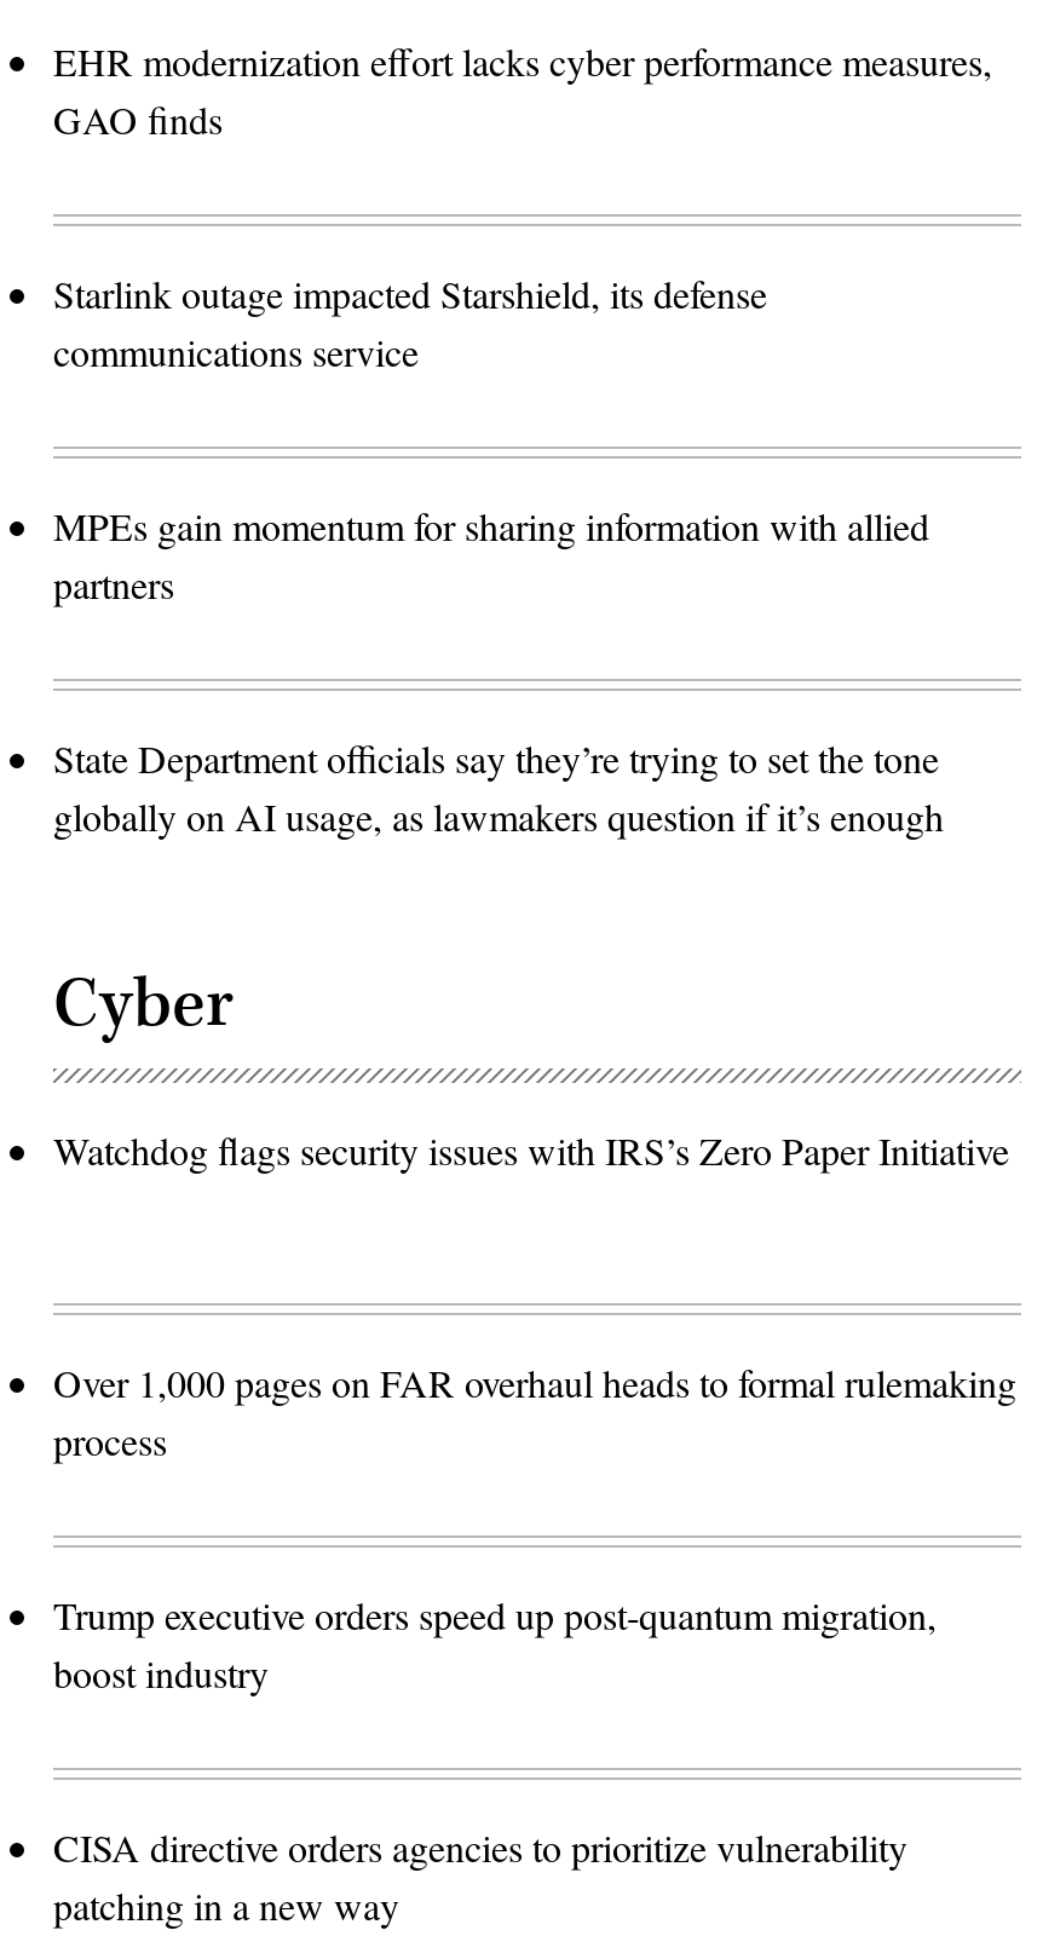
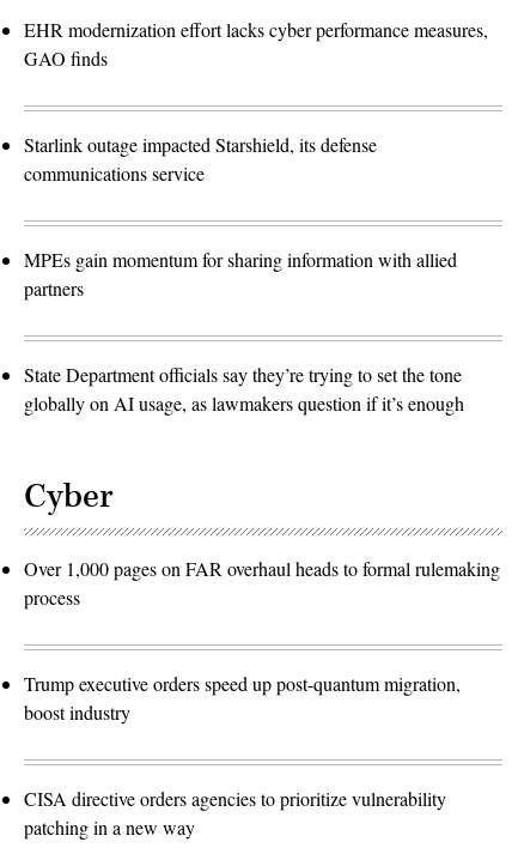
[53,1125,1009,1176] Watchdog flags security issues with IRS’s Zero Paper Initiative -> none

